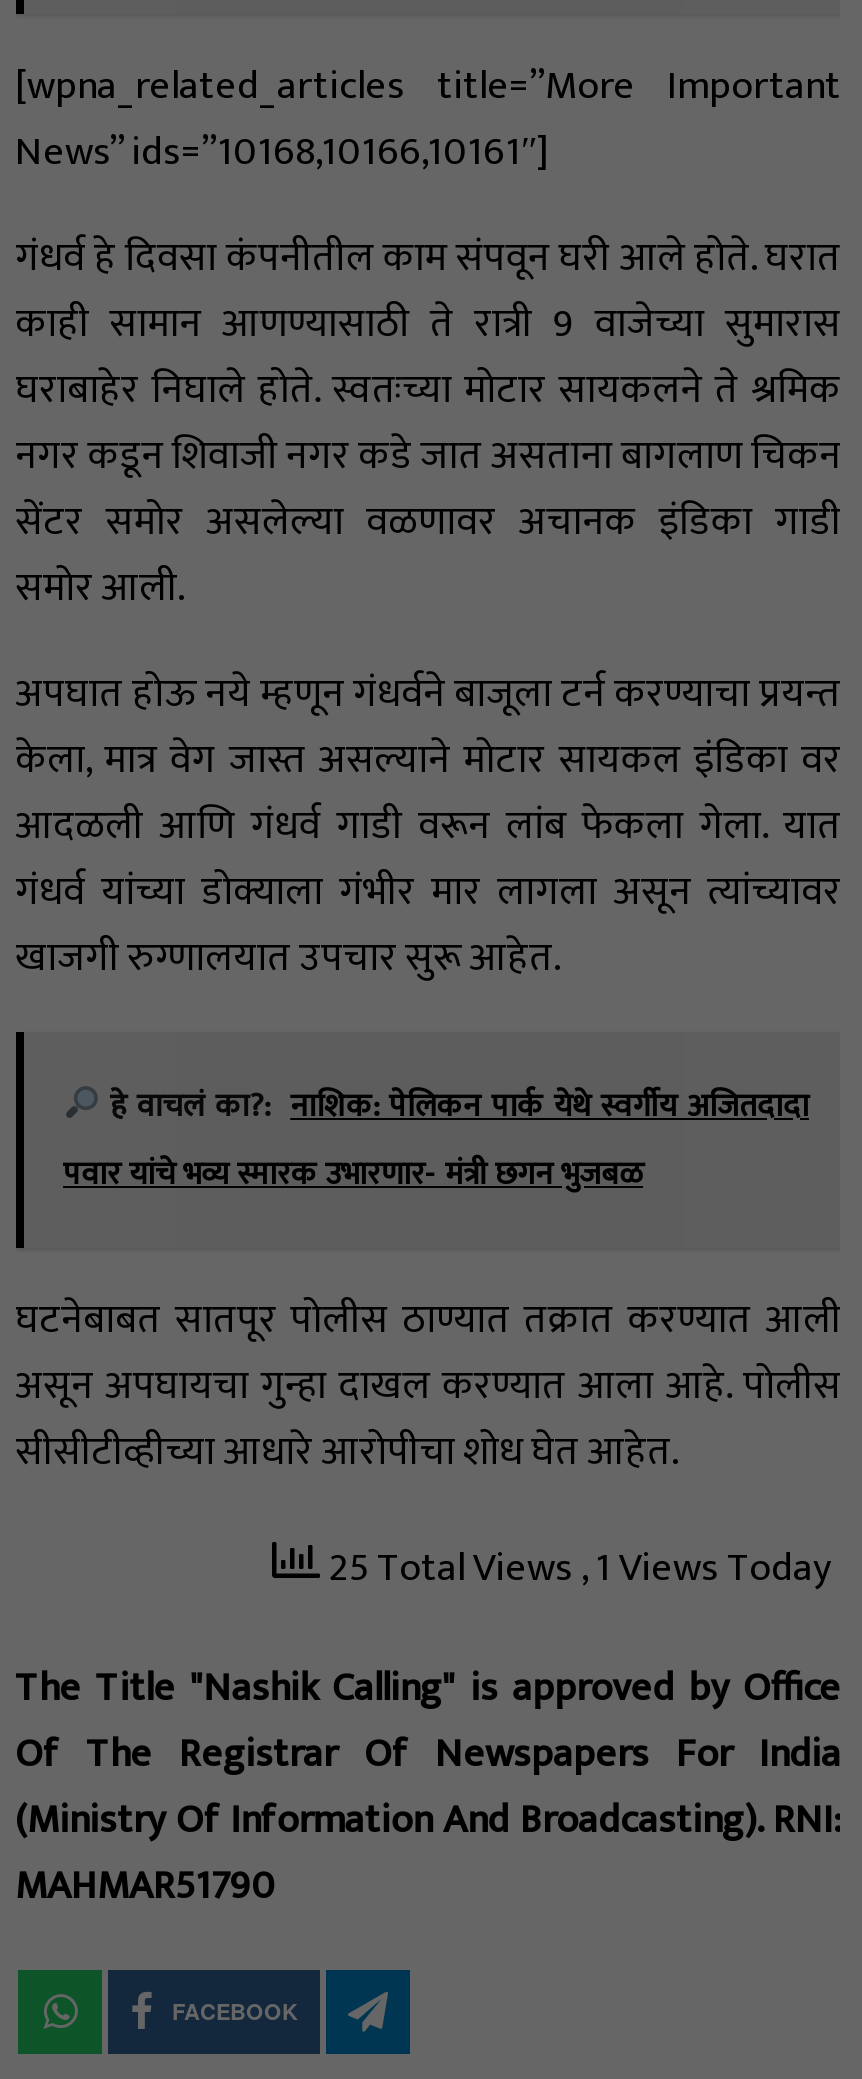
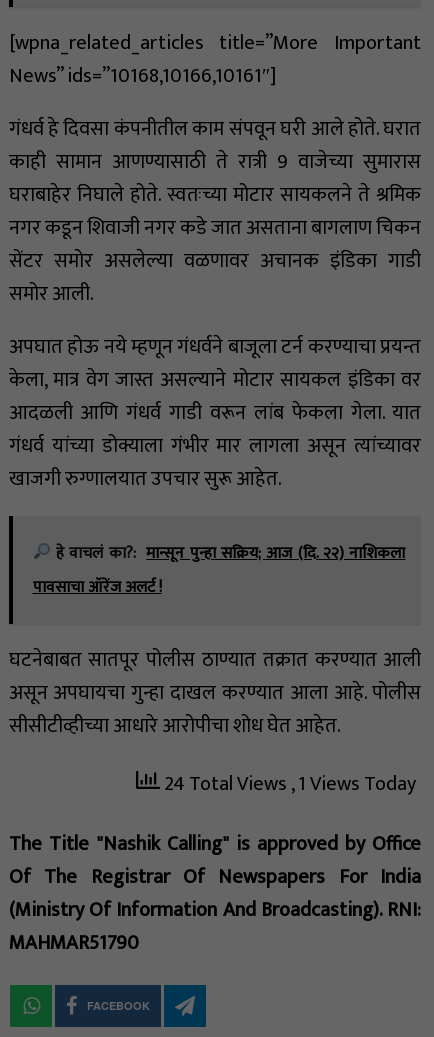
[63,1079,809,1201] हे वाचलं का?: नाशिक: पेलिकन पार्क येथे स्वर्गीय अजितदादा | पवार यांचे भव्य स्मारक उभारणार- मंत्री छगन भुजबळ -> [32,540,405,601] हे वाचलं का?: मान्सून पुन्हा सक्रिय; आज (दि. २२) नाशिकला | पावसाचा ऑरेंज अलर्ट !
[321,1534,831,1602] 25 Total Views, 1 Views Today -> [160,767,416,801] 24 Total Views, 1 Views Today

